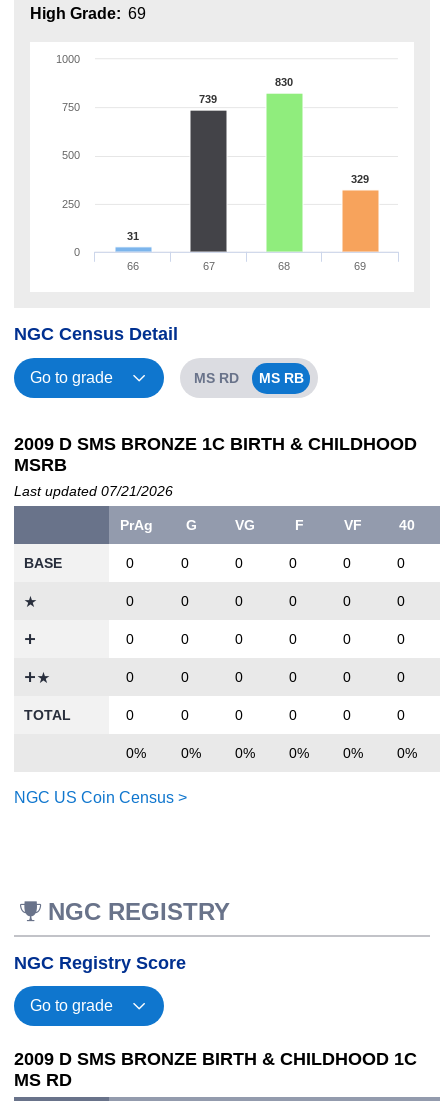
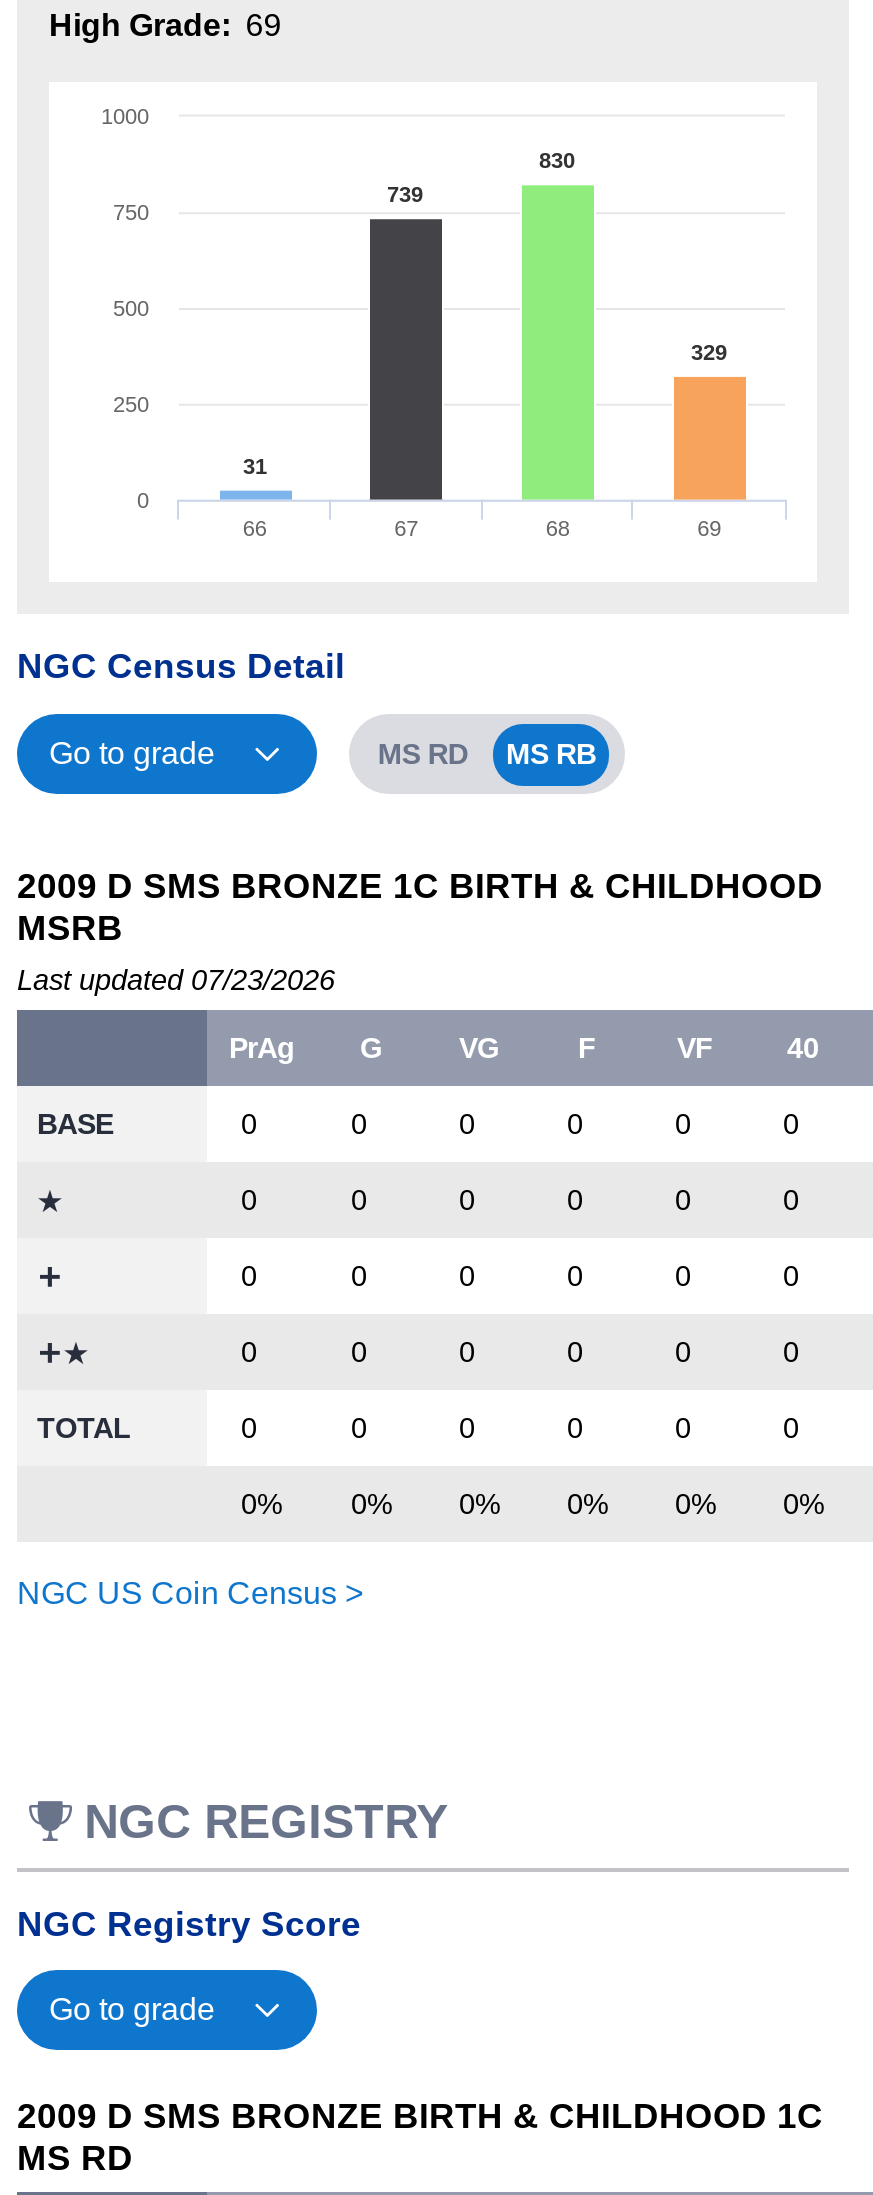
[14,483,173,499] Last updated 07/21/2026 -> [17,964,335,996] Last updated 07/23/2026

